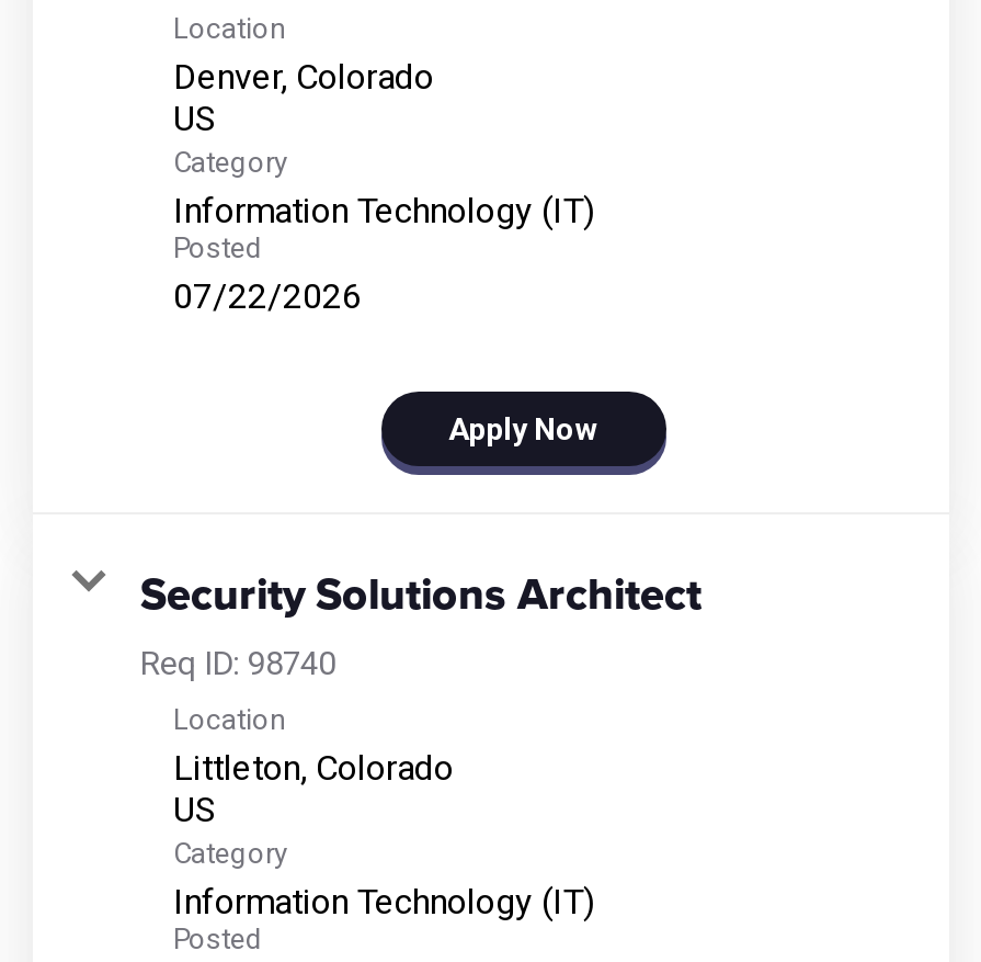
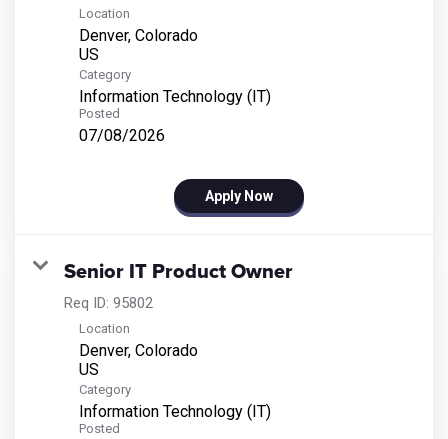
[173,275,362,316] 07/22/2026 -> [79,126,165,145] 07/08/2026
[140,573,701,617] Security Solutions Architect -> [64,262,293,282] Senior IT Product Owner
[140,643,335,683] Req ID: 98740 -> [64,294,153,312] Req ID: 95802
[173,746,454,788] Littleton, Colorado -> [79,341,198,360] Denver, Colorado

